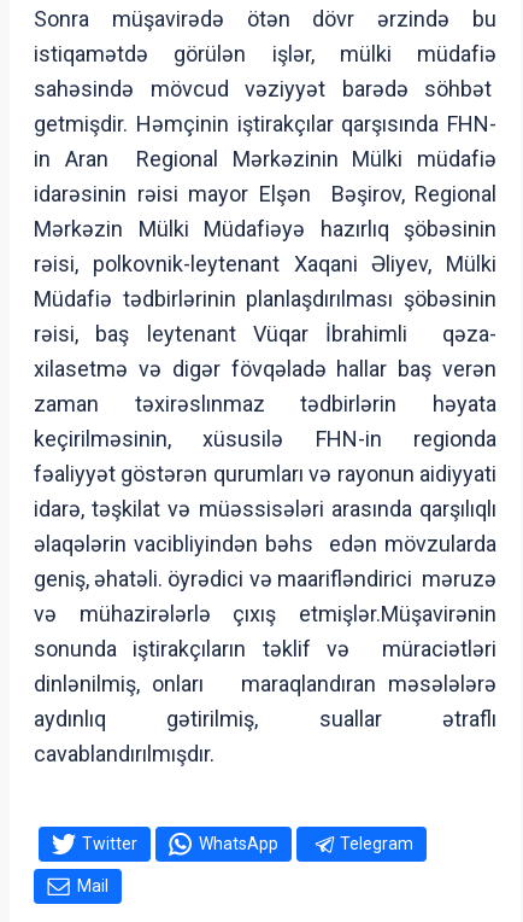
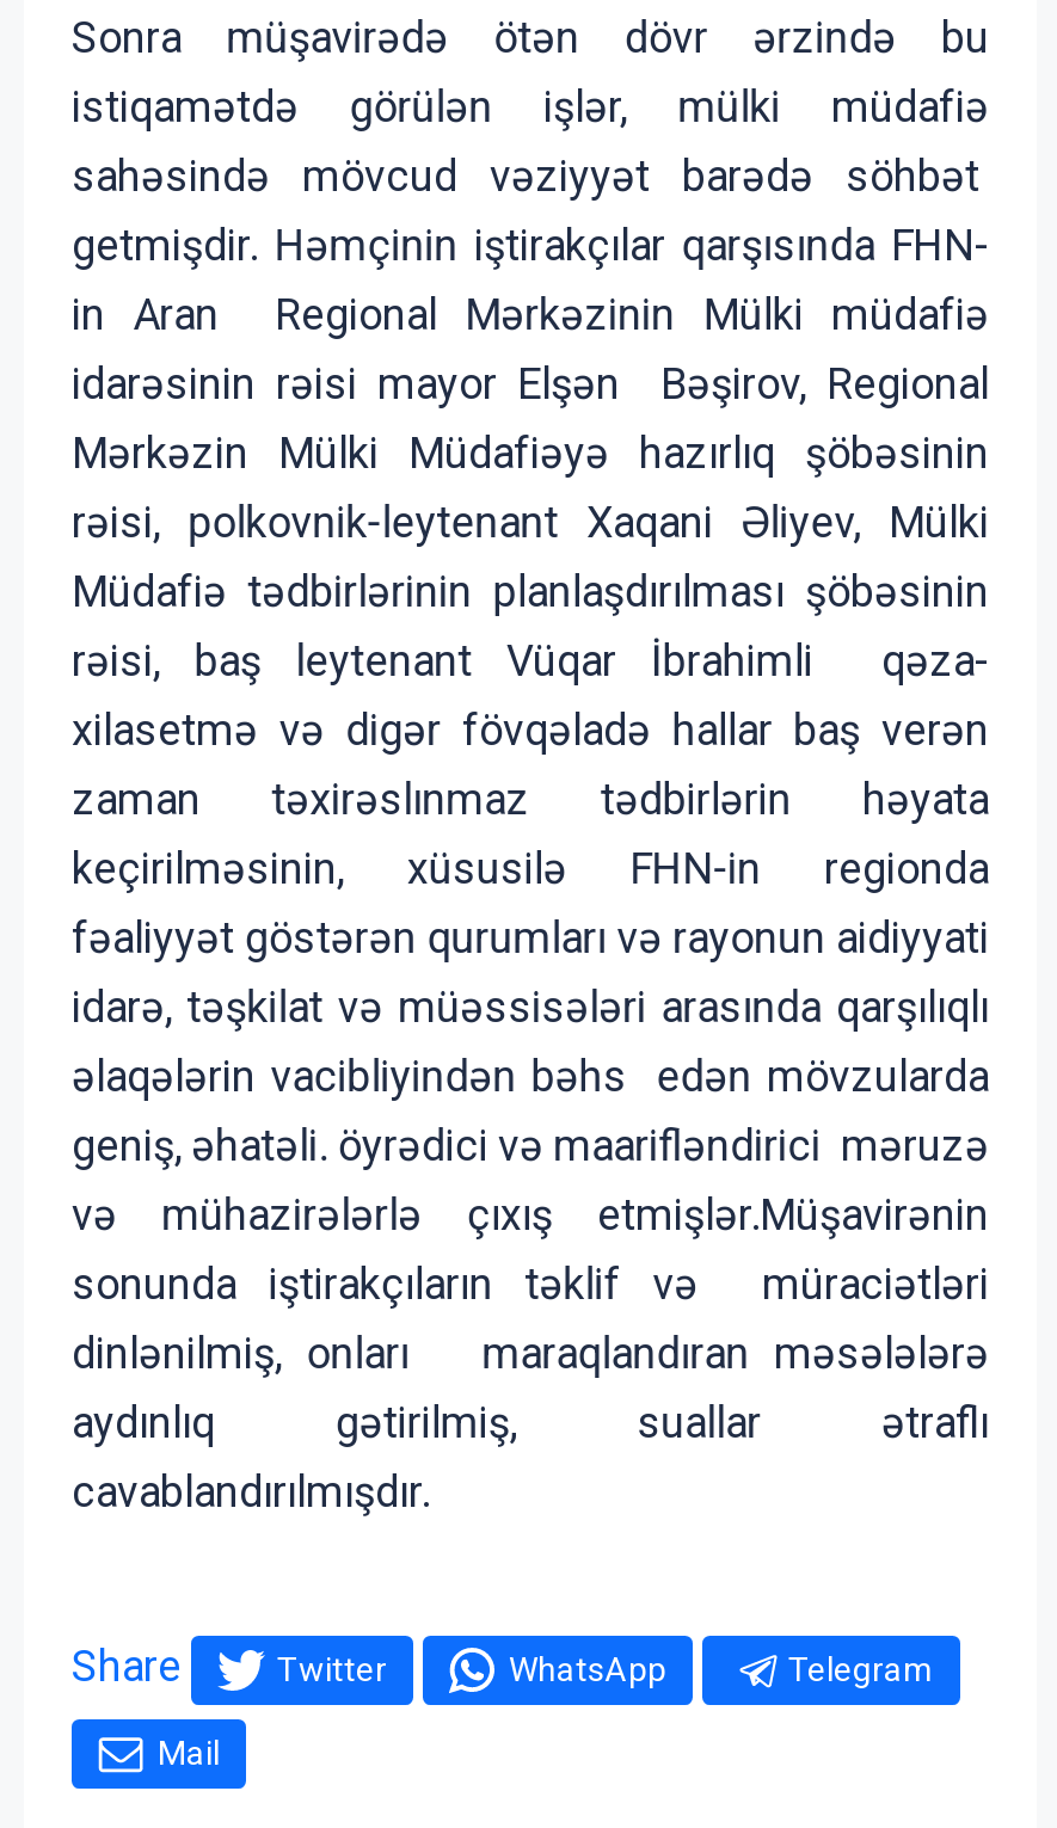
none -> [72,1641,182,1692] Share

